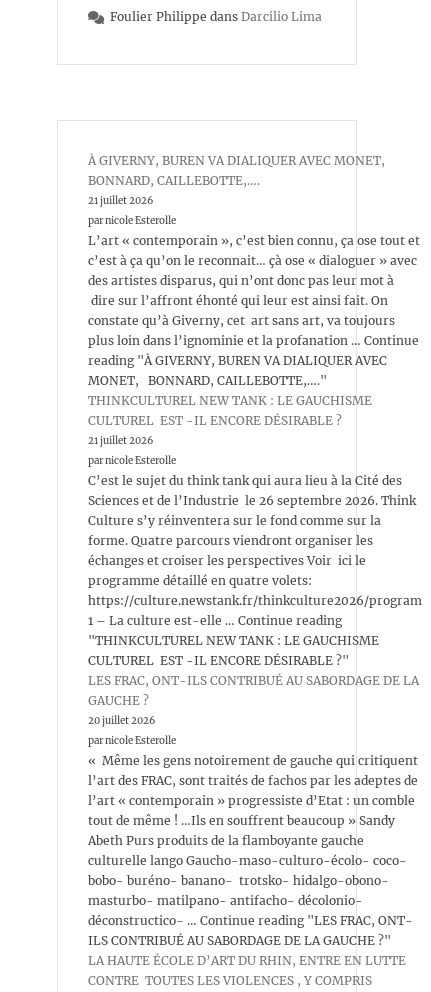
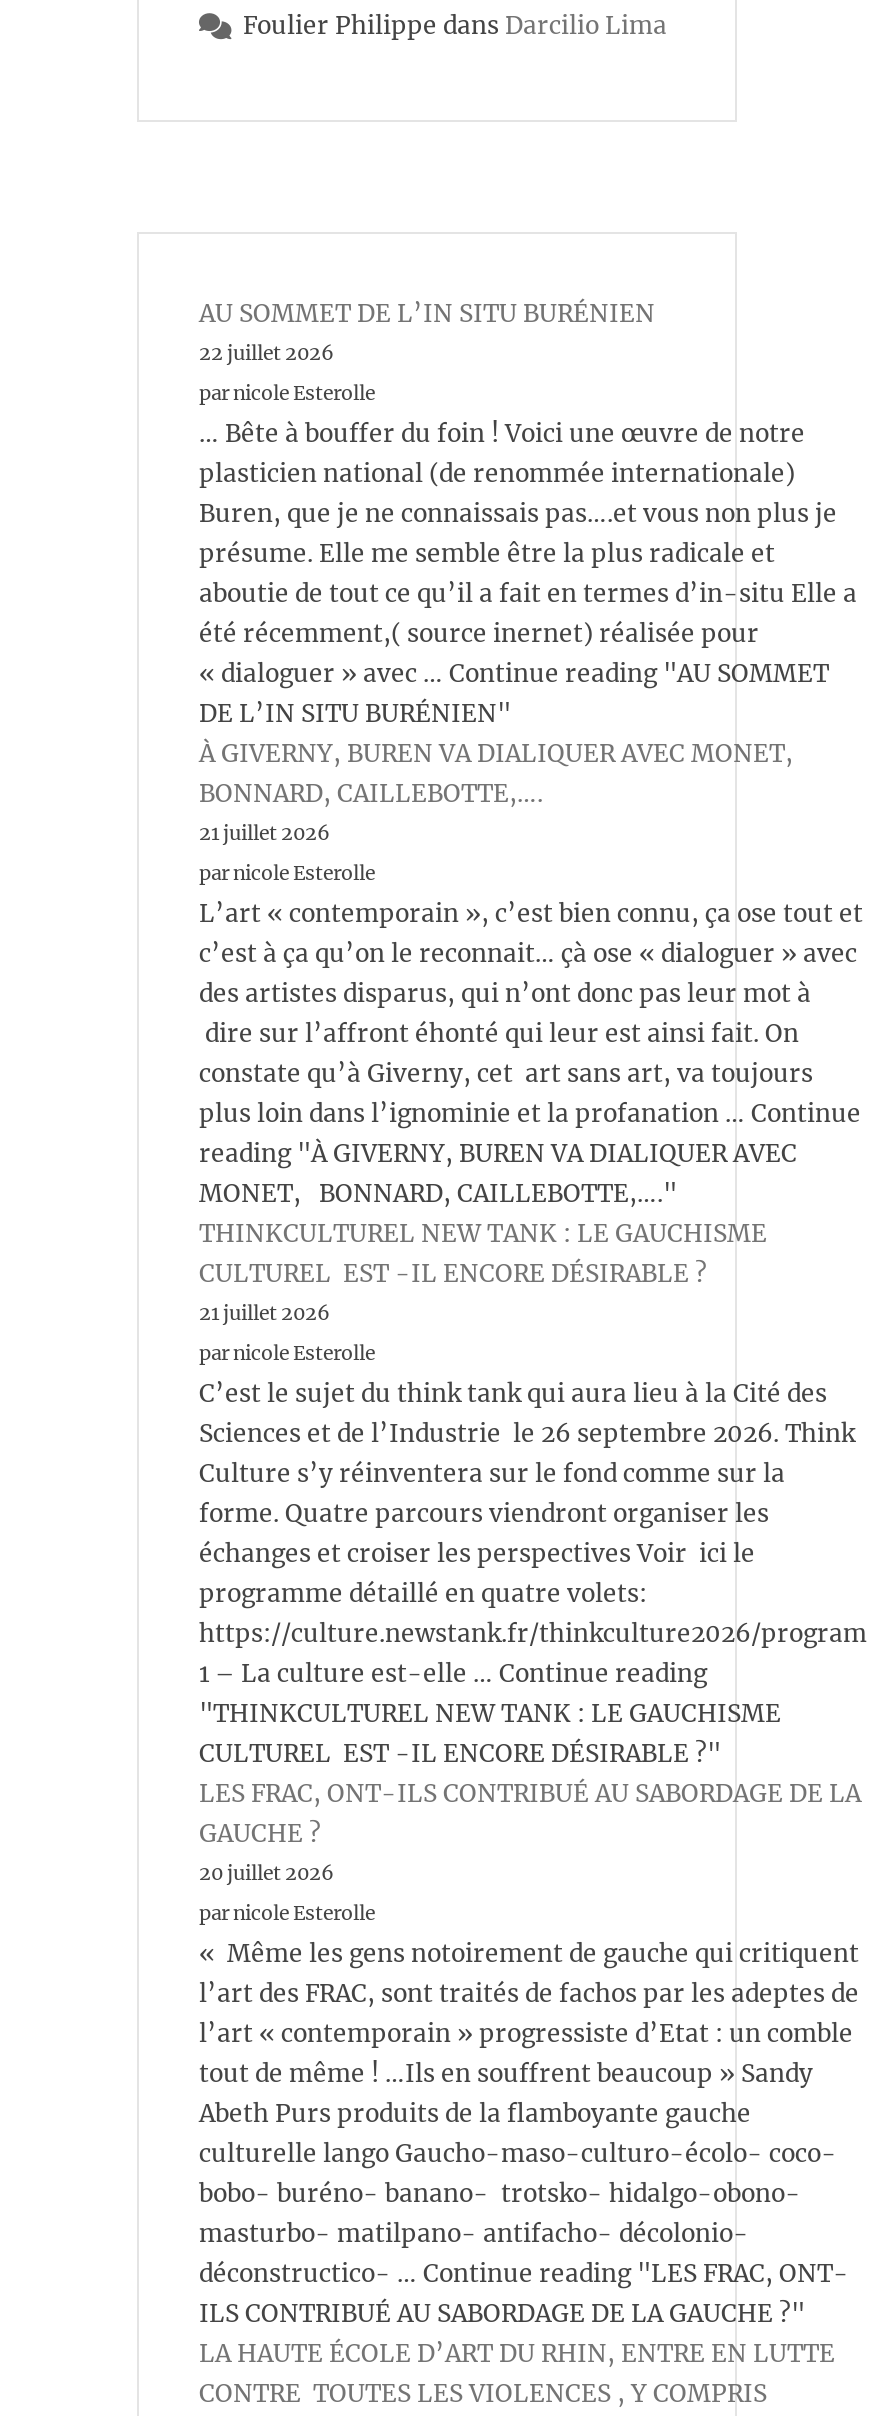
none -> [199,299,857,729] AU SOMMET DE L’IN SITU BURÉNIEN | 22 juillet 2026 | par nicole Esterolle | … Bête à bouffer du foin ! Voici une œuvre de notre | plasticien national (de renommée internationale) | Buren, que je ne connaissais pas….et vous non plus je | présume. Elle me semble être la plus radicale et | aboutie de tout ce qu’il a fait en termes d’in-situ Elle a | été récemment,( source inernet) réalisée pour | « dialoguer » avec … Continue reading "AU SOMMET | DE L’IN SITU BURÉNIEN"

